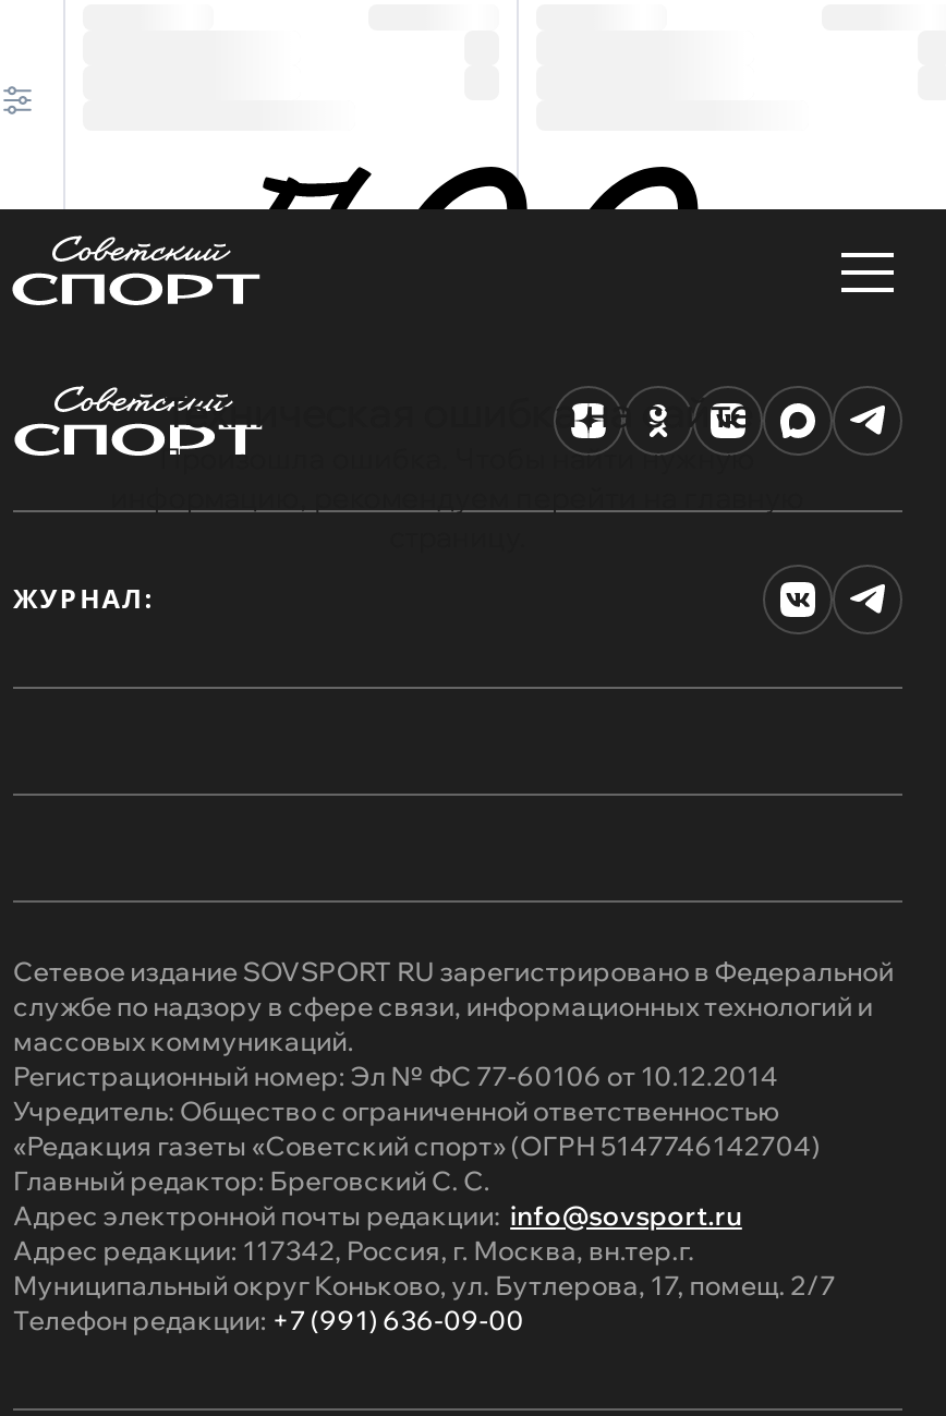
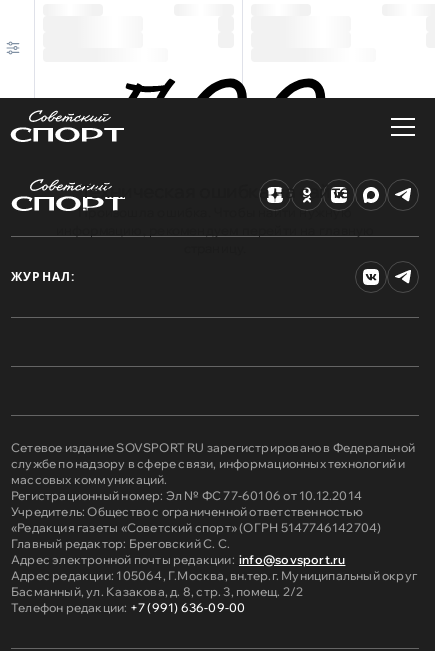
[13,1234,835,1302] Адрес редакции: 117342, Россия, г. Москва, вн.тер.г. | Муниципальный округ Коньково, ул. Бутлерова, 17, помещ. 2/7 -> [11,568,417,599] Адрес редакции: 105064, Г.Москва, вн.тер.г. Муниципальный округ | Басманный, ул. Казакова, д. 8, стр. 3, помещ. 2/2

